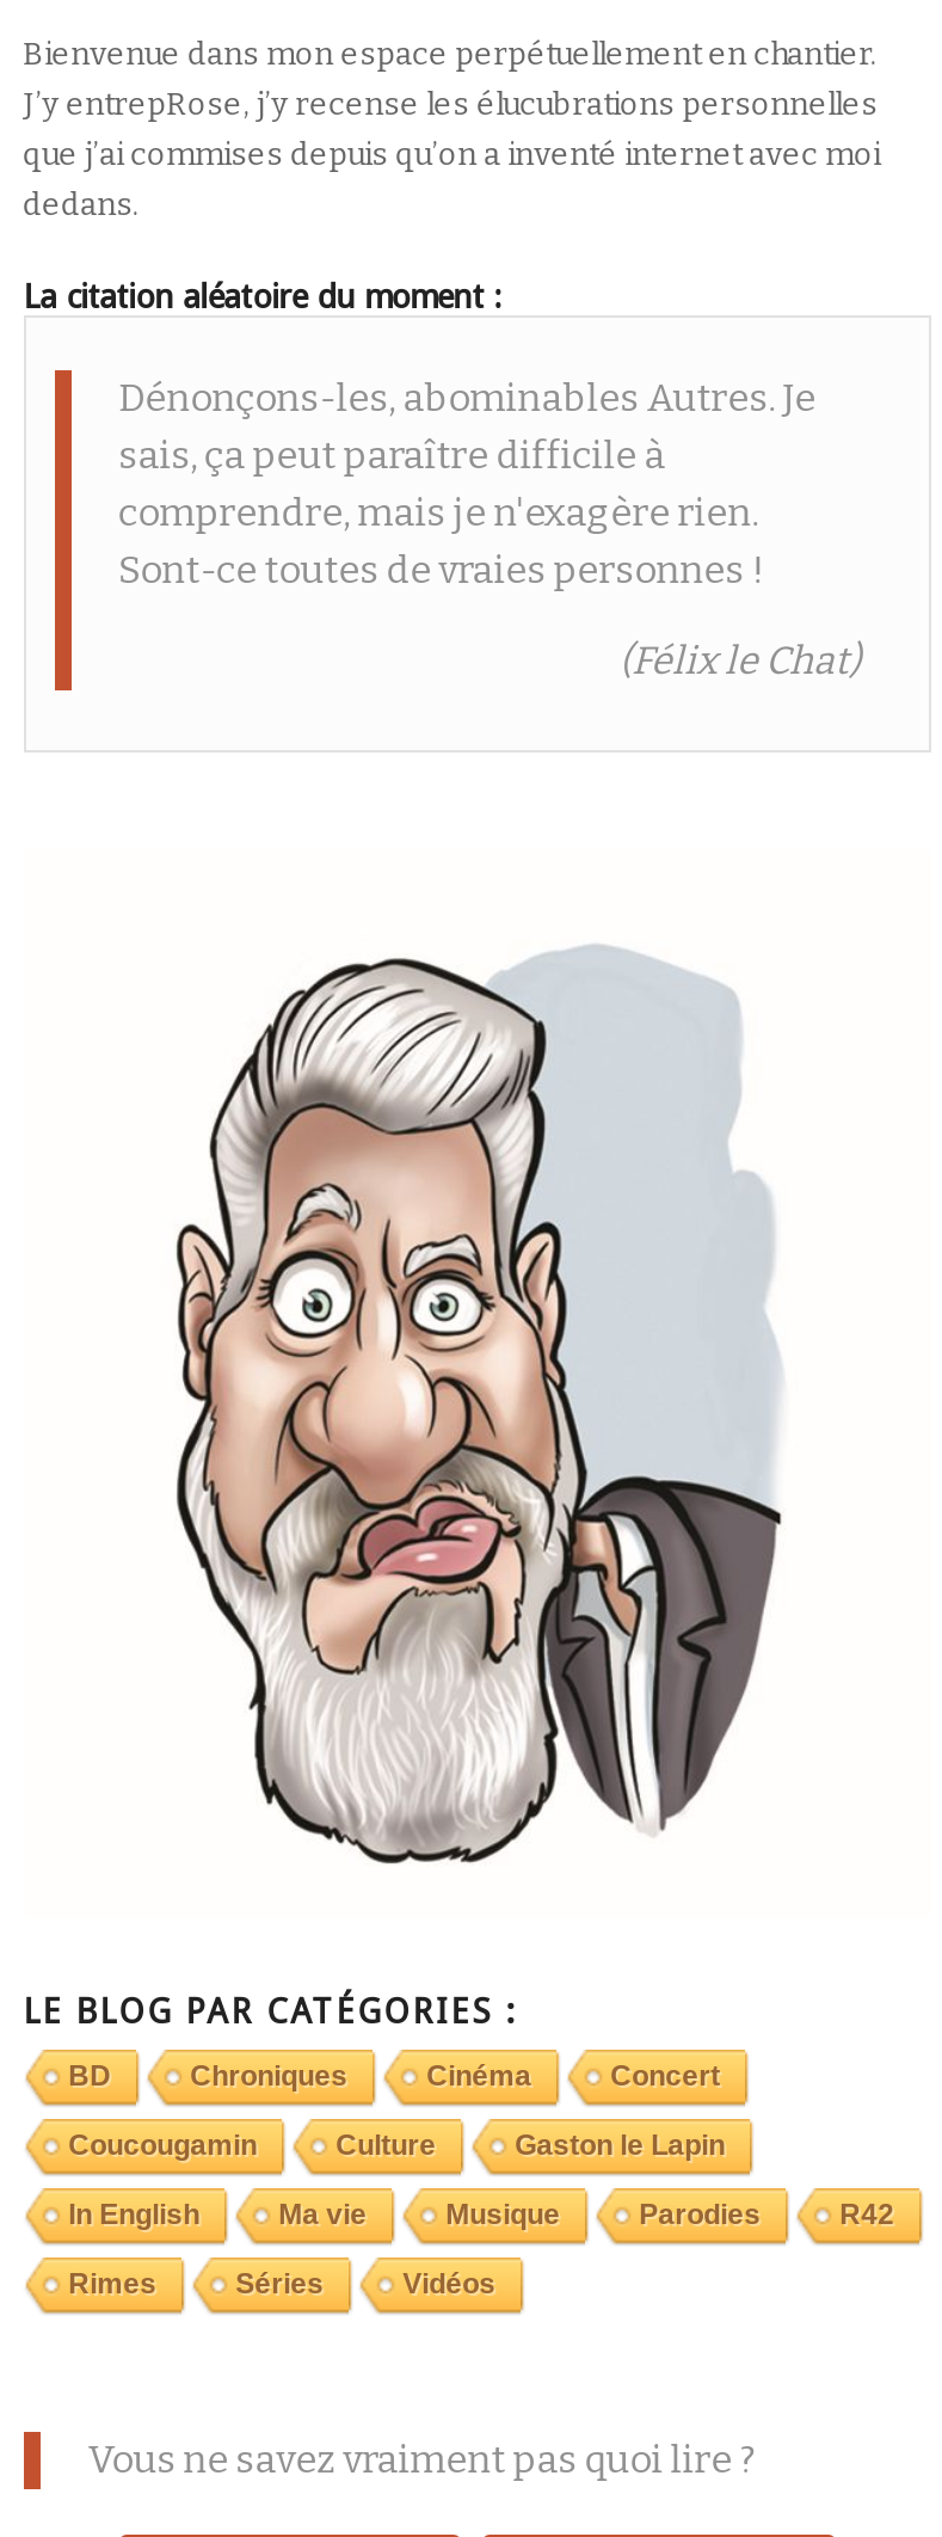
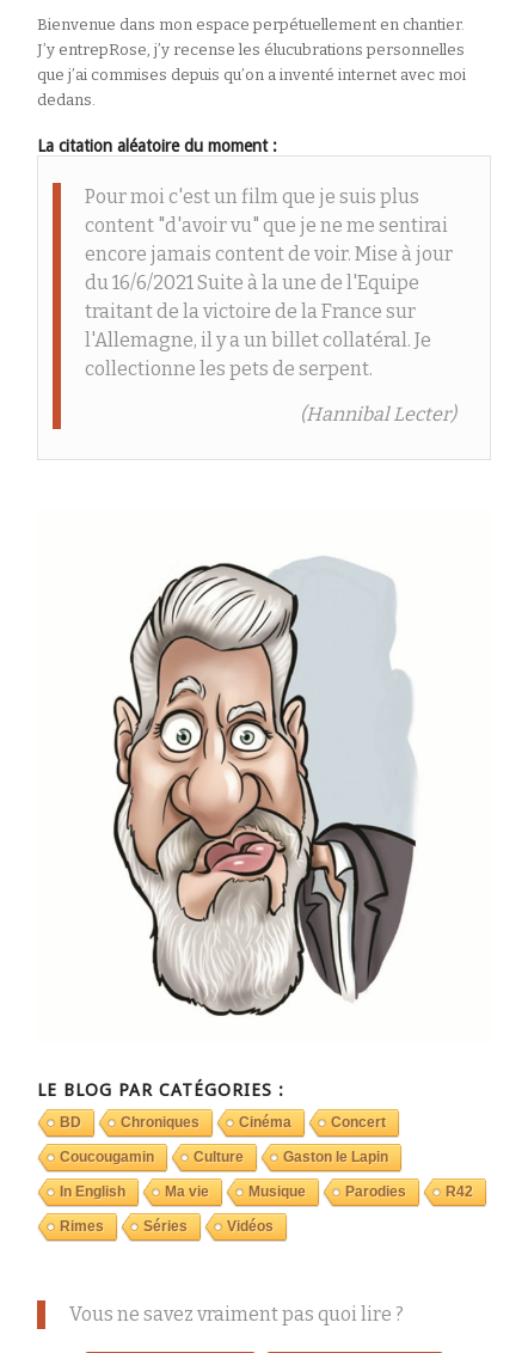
[118,376,816,594] Dénonçons-les, abominables Autres. Je | sais, ça peut paraître difficile à | comprendre, mais je n'exagère rien. | Sont-ce toutes de vraies personnes ! -> [84,186,452,381] Pour moi c'est un film que je suis plus | content "d'avoir vu" que je ne me sentirai | encore jamais content de voir. Mise à jour | du 16/6/2021 Suite à la une de l'Equipe | traitant de la victoire de la France sur | l'Allemagne, il y a un billet collatéral. Je | collectionne les pets de serpent.
[620,638,861,683] (Félix le Chat) -> [299,403,456,426] (Hannibal Lecter)

